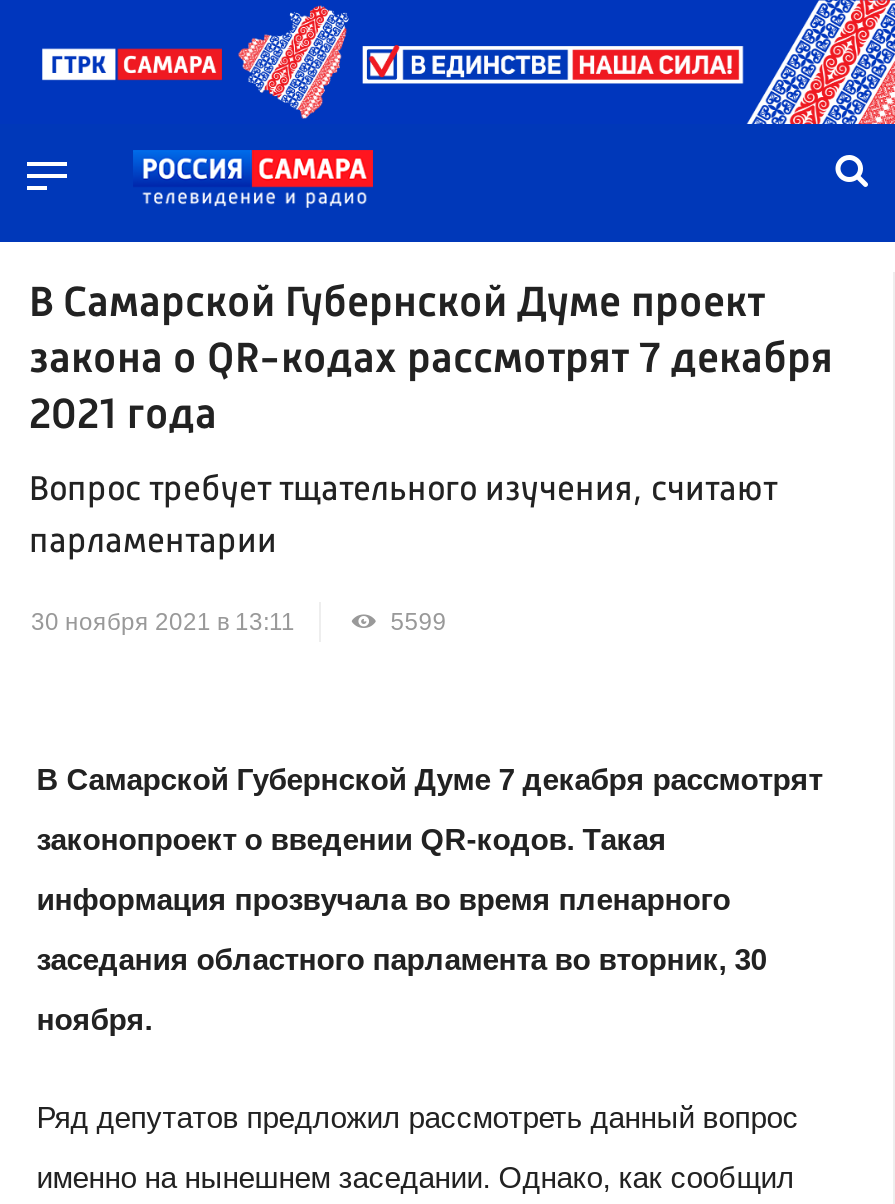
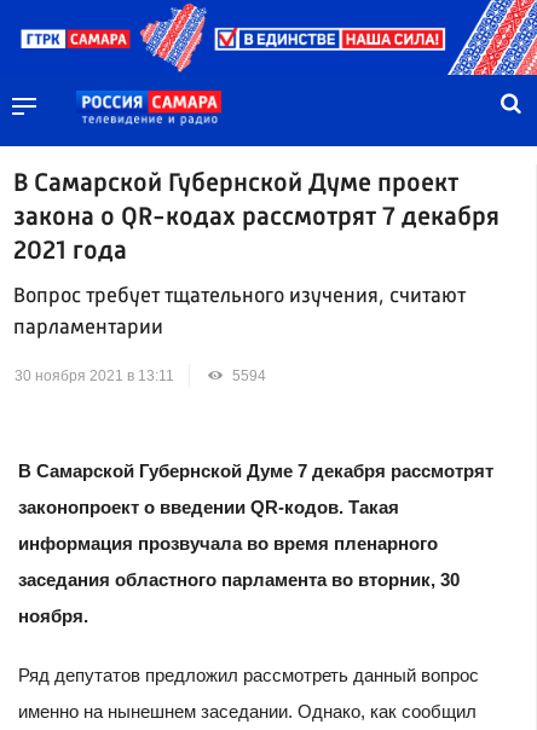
[384,609,446,637] 5599 -> [228,368,266,385] 5594

